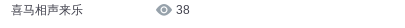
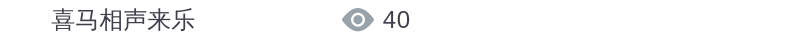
[176,3,190,17] 38 -> [383,7,411,35] 40

